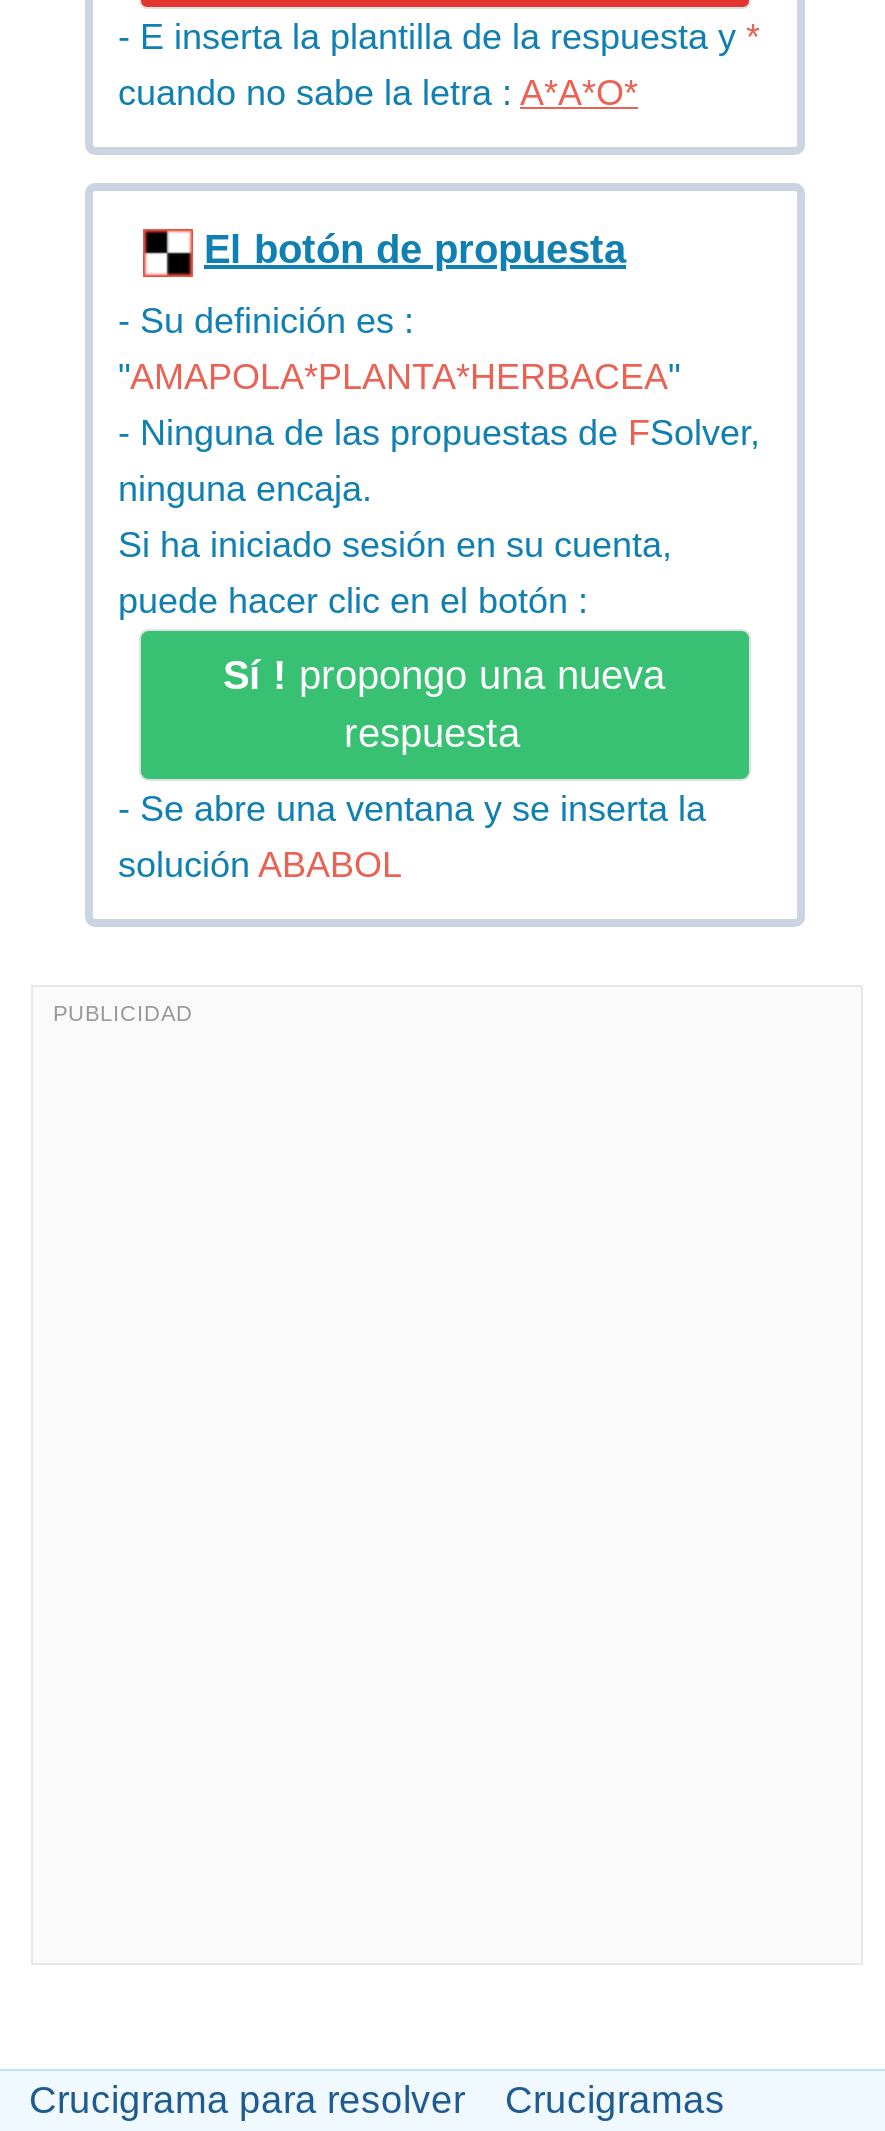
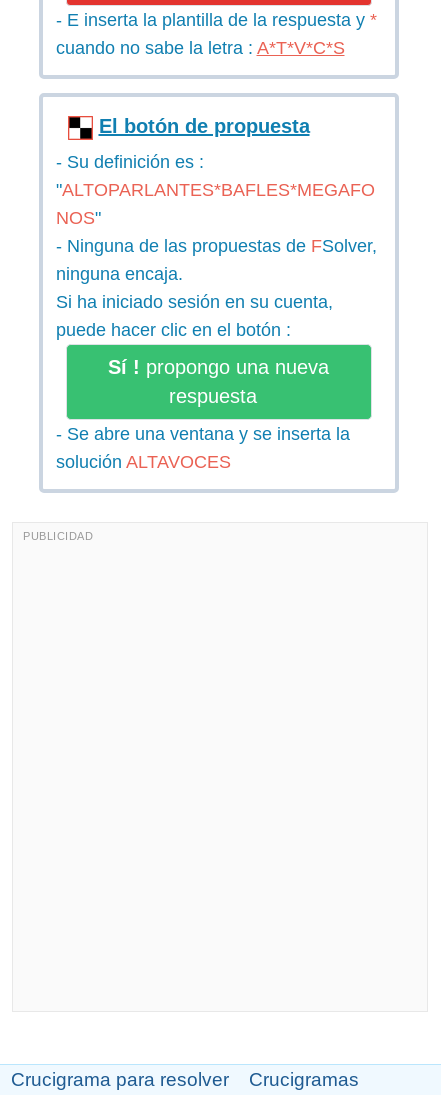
[118,73,638,113] cuando no sabe la letra : A*A*O* -> [55,38,344,58] cuando no sabe la letra : A*T*V*C*S
[118,357,680,397] "AMAPOLA*PLANTA*HERBACEA" -> [55,180,374,228] "ALTOPARLANTES*BAFLES*MEGAFO | NOS"
[118,845,402,885] solución ABABOL -> [55,452,230,472] solución ALTAVOCES

